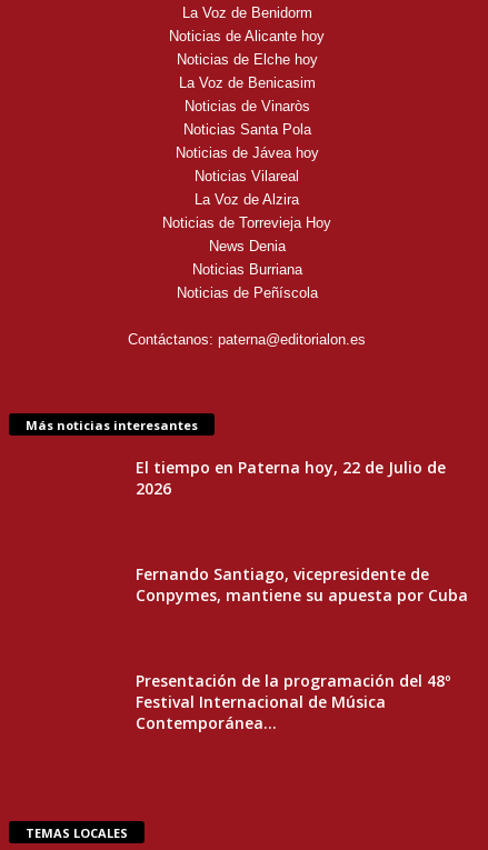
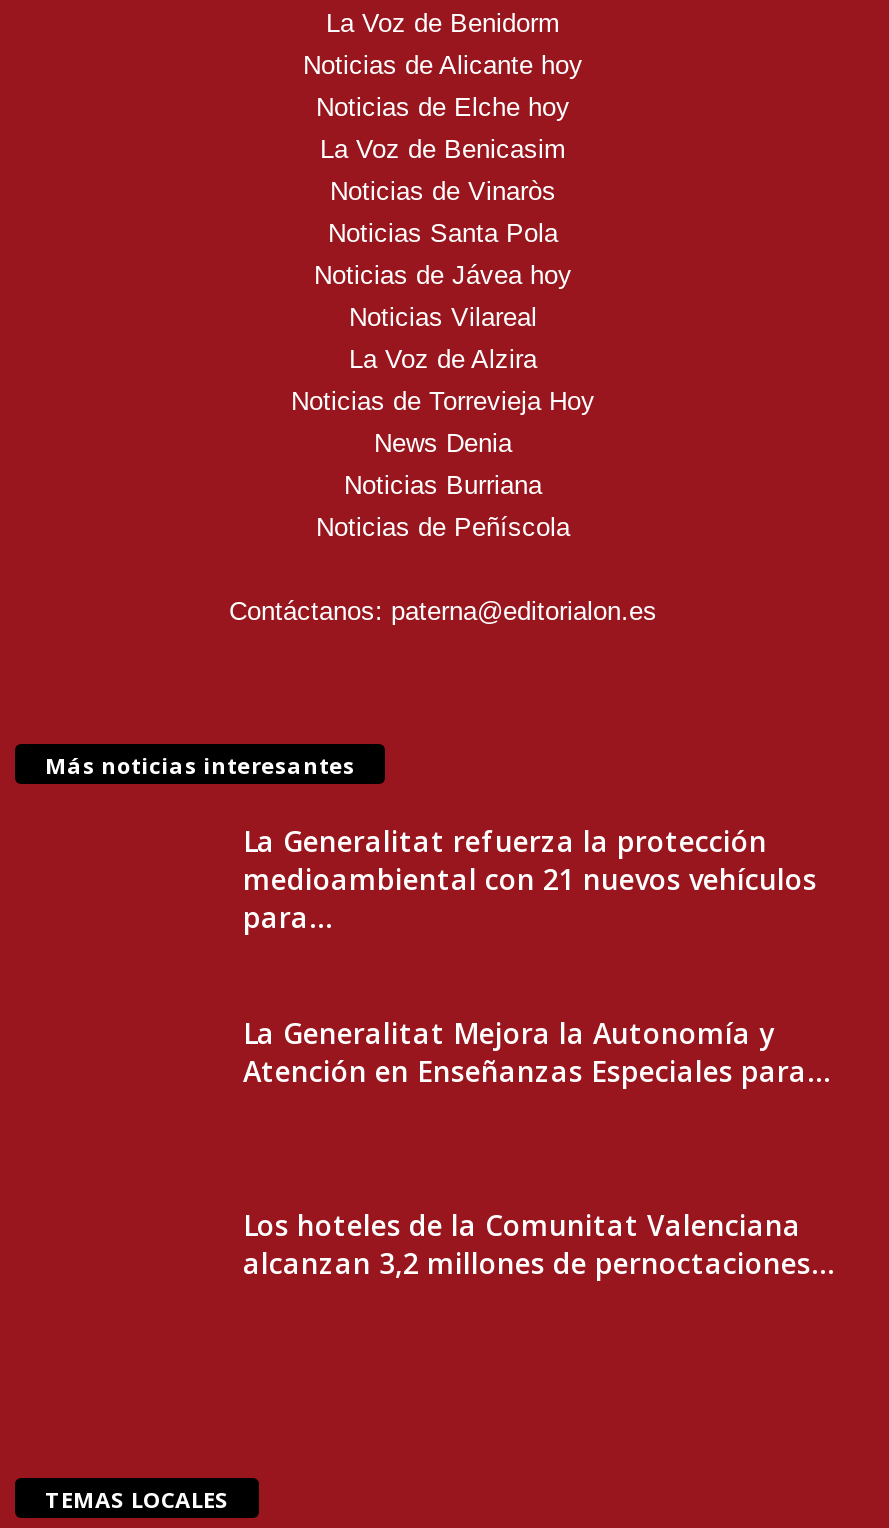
[136,457,446,499] El tiempo en Paterna hoy, 22 de Julio de | 2026 -> [243,822,817,936] La Generalitat refuerza la protección | medioambiental con 21 nuevos vehículos | para...
[136,564,468,606] Fernando Santiago, vicepresidente de | Conpymes, mantiene su apuesta por Cuba -> [243,1014,831,1090] La Generalitat Mejora la Autonomía y | Atención en Enseñanzas Especiales para...
[136,670,450,734] Presentación de la programación del 48º | Festival Internacional de Música | Contemporánea... -> [243,1206,835,1282] Los hoteles de la Comunitat Valenciana | alcanzan 3,2 millones de pernoctaciones...

